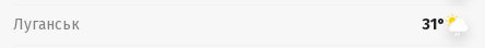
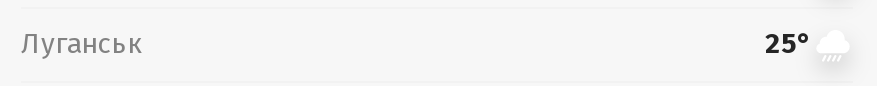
[422,15,446,34] 31° -> [765,27,813,61] 25°

